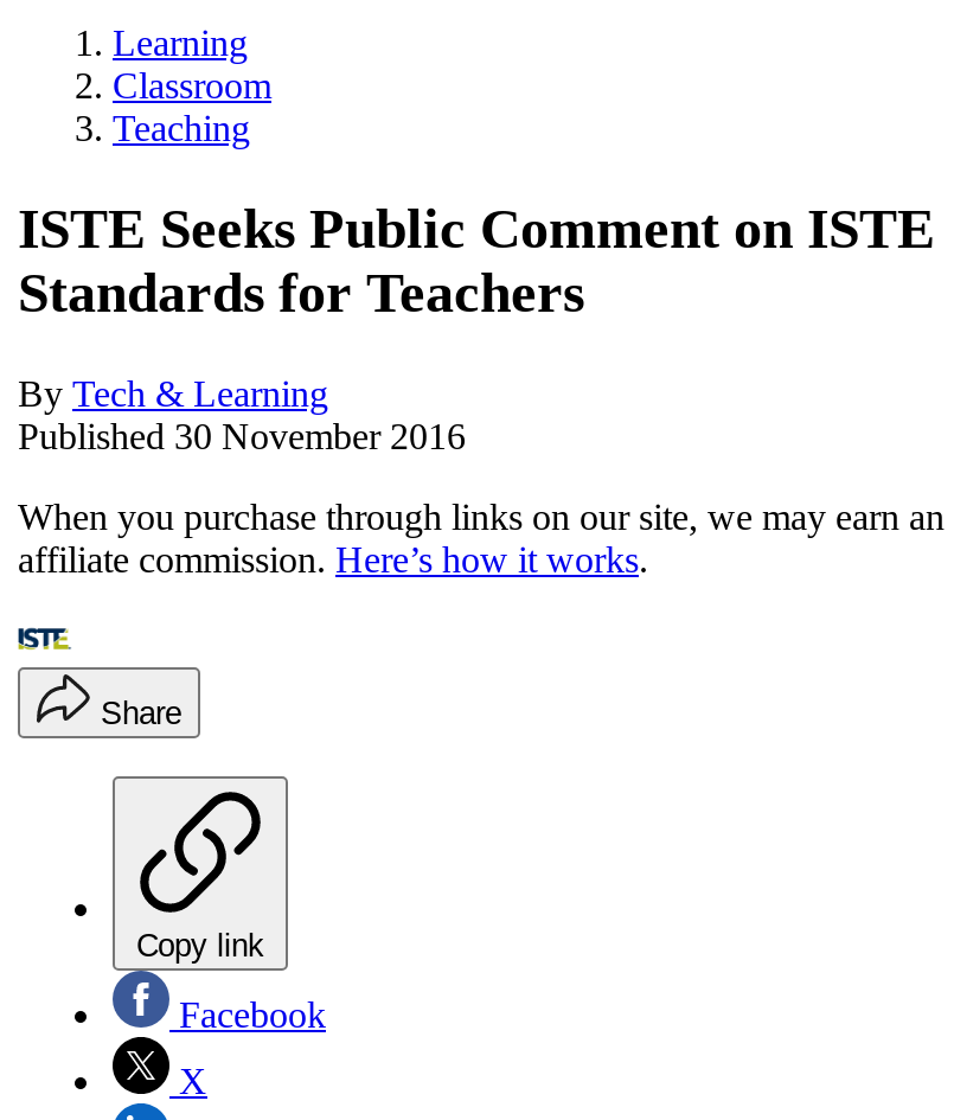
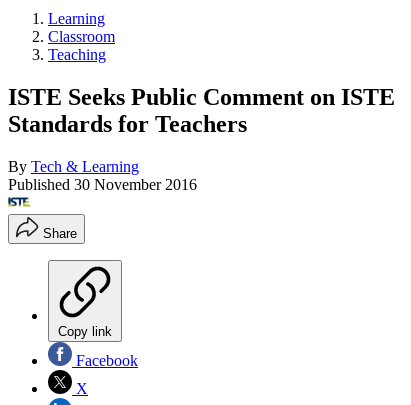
[18,496,945,579] When you purchase through links on our site, we may earn an | affiliate commission. Here’s how it works. -> none

